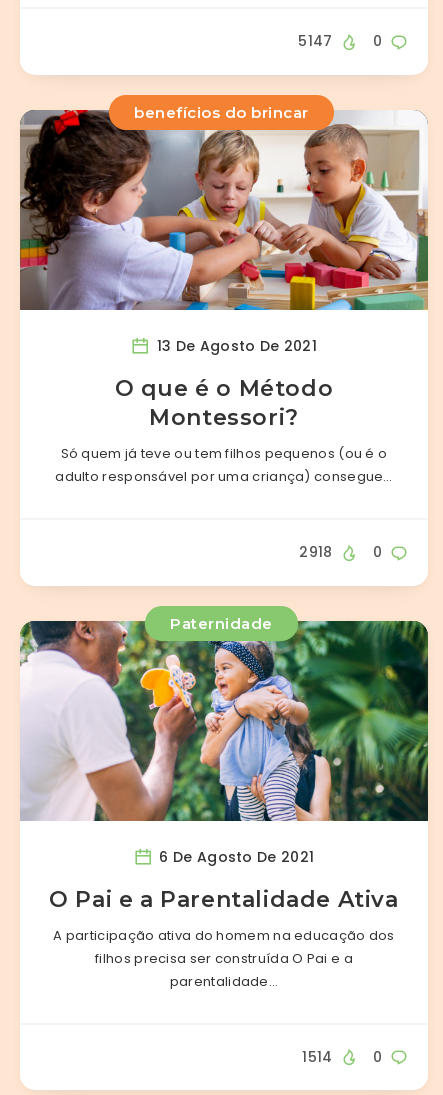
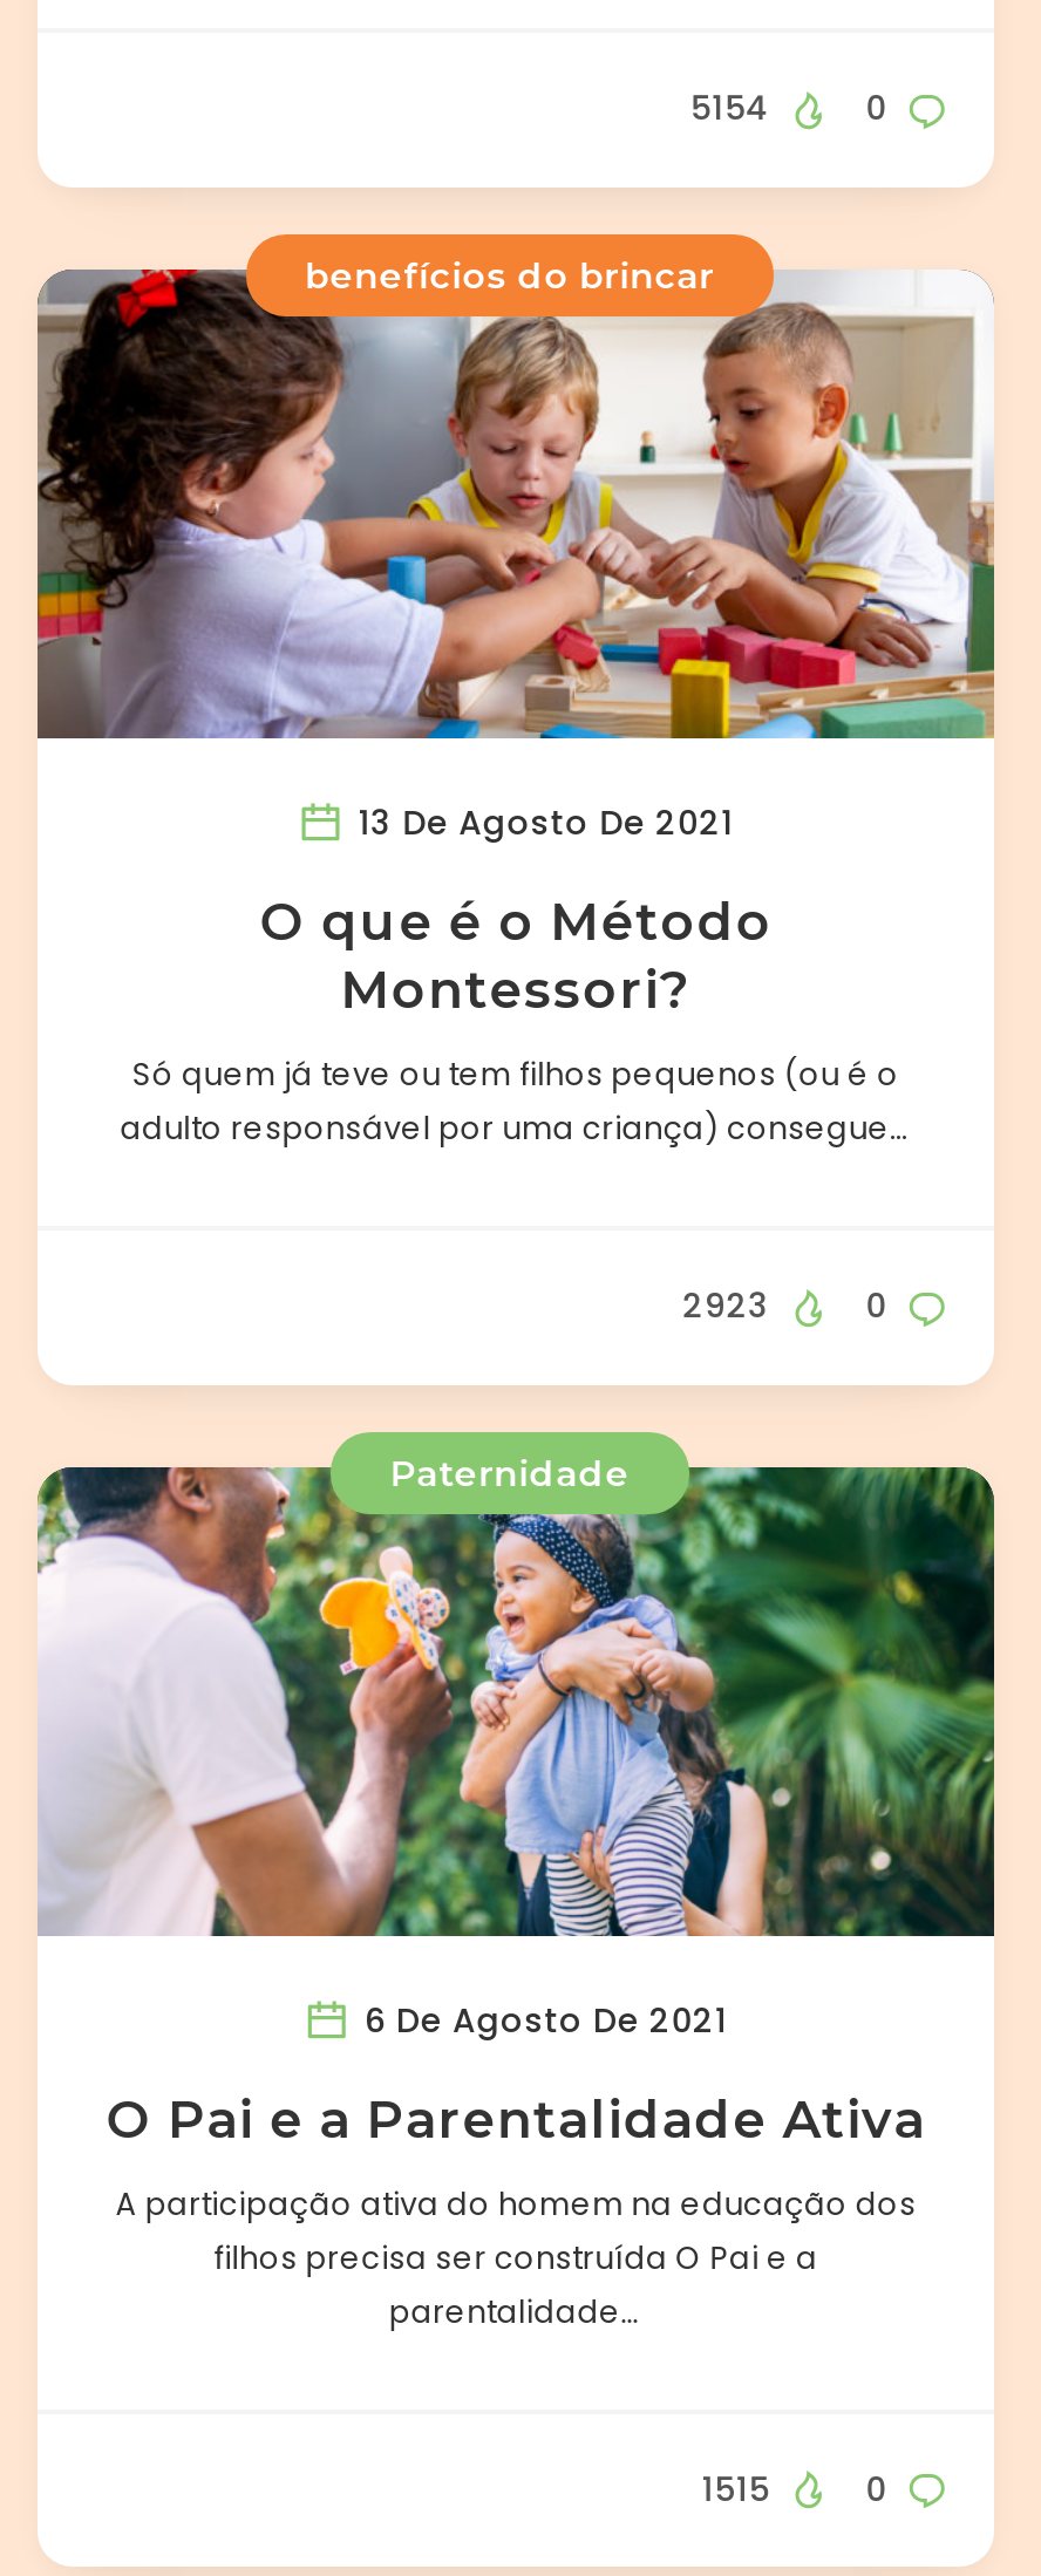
[298,31,382,51] 5147 0 -> [690,85,887,132] 5154 0
[299,542,382,562] 2918 0 -> [683,1282,887,1329] 2923 0
[302,1047,382,1067] 1514 0 -> [702,2465,887,2512] 1515 0

